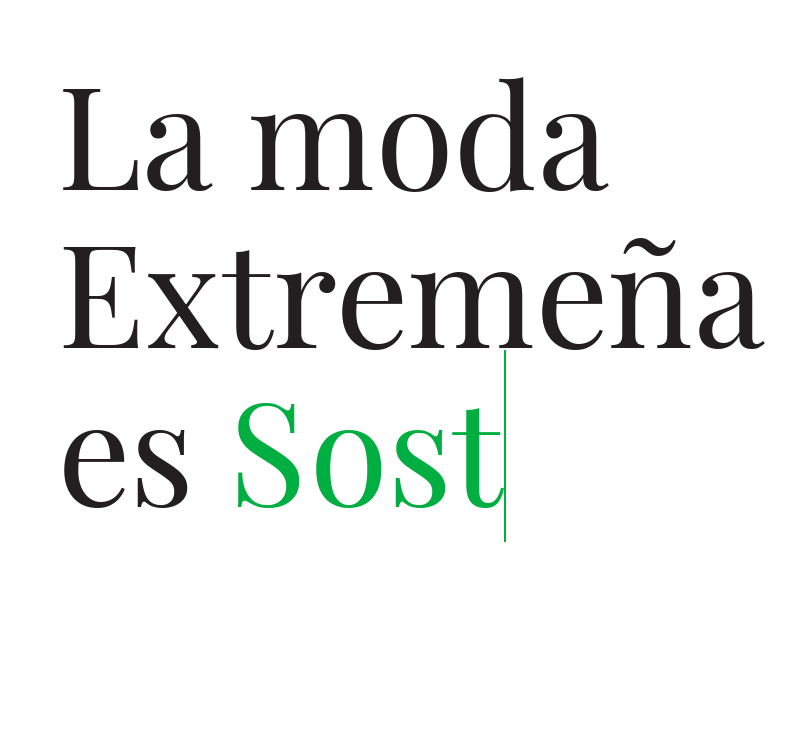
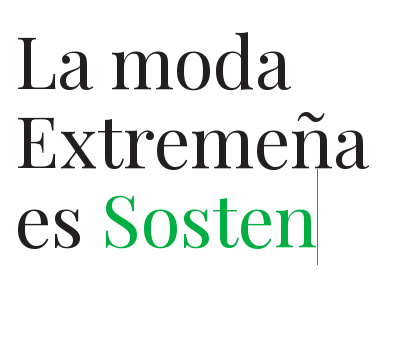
none -> [238,189,319,246] [image]

